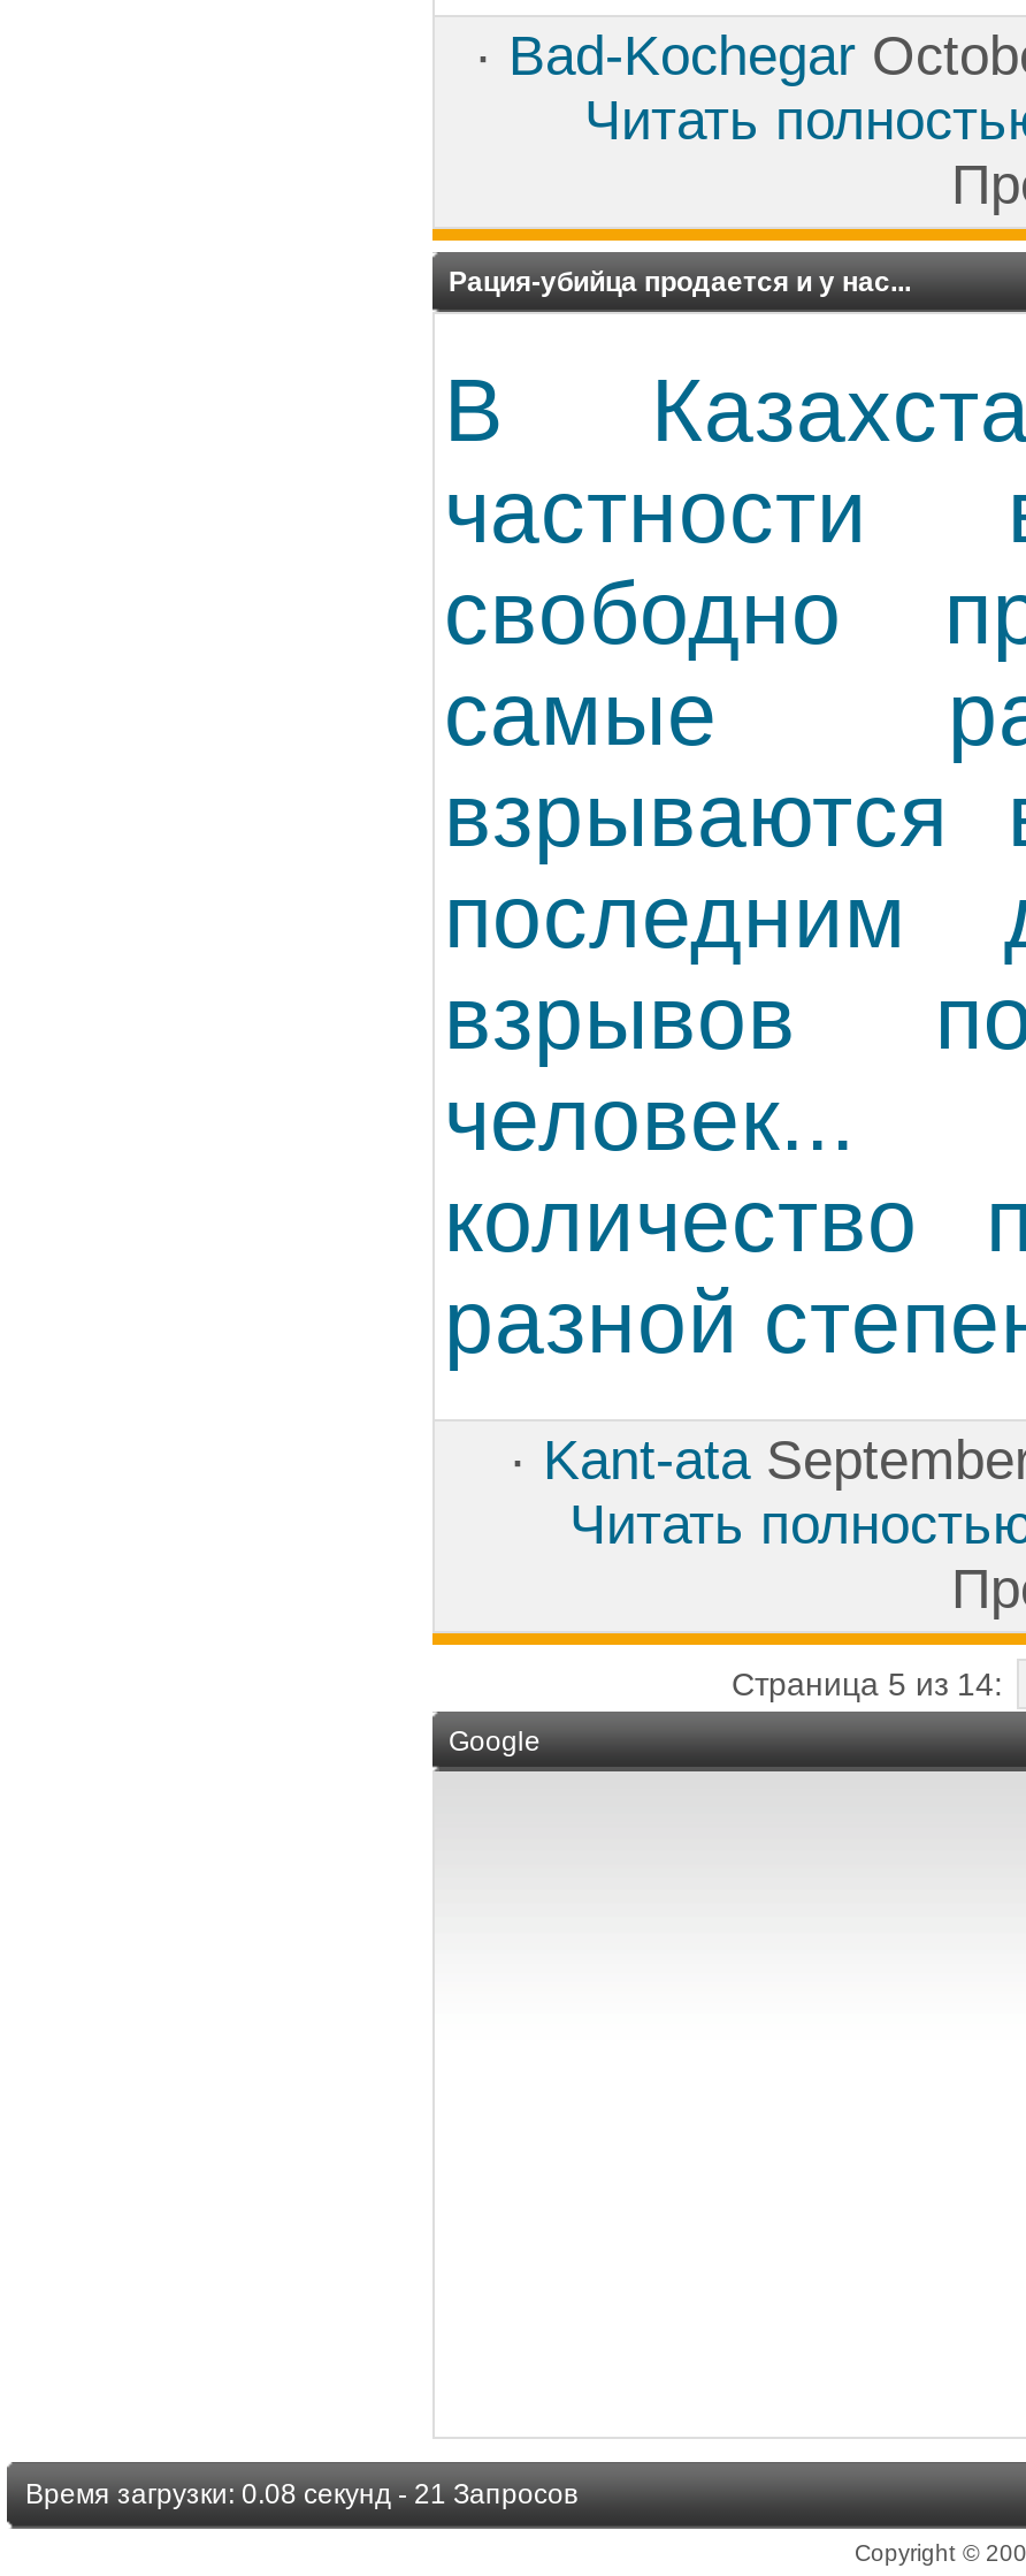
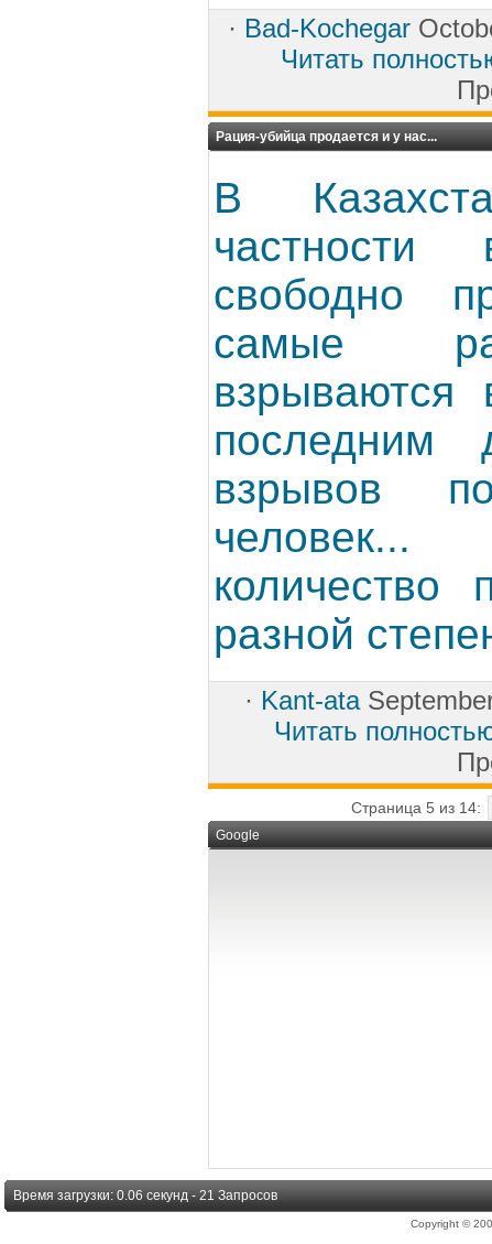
[25,2478,577,2510] Время загрузки: 0.08 секунд - 21 Запросов -> [13,1188,277,1203] Время загрузки: 0.06 секунд - 21 Запросов

